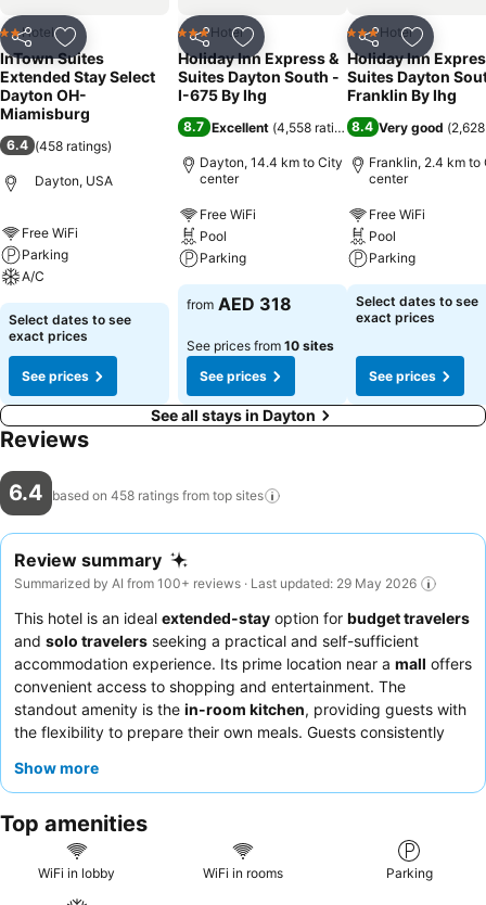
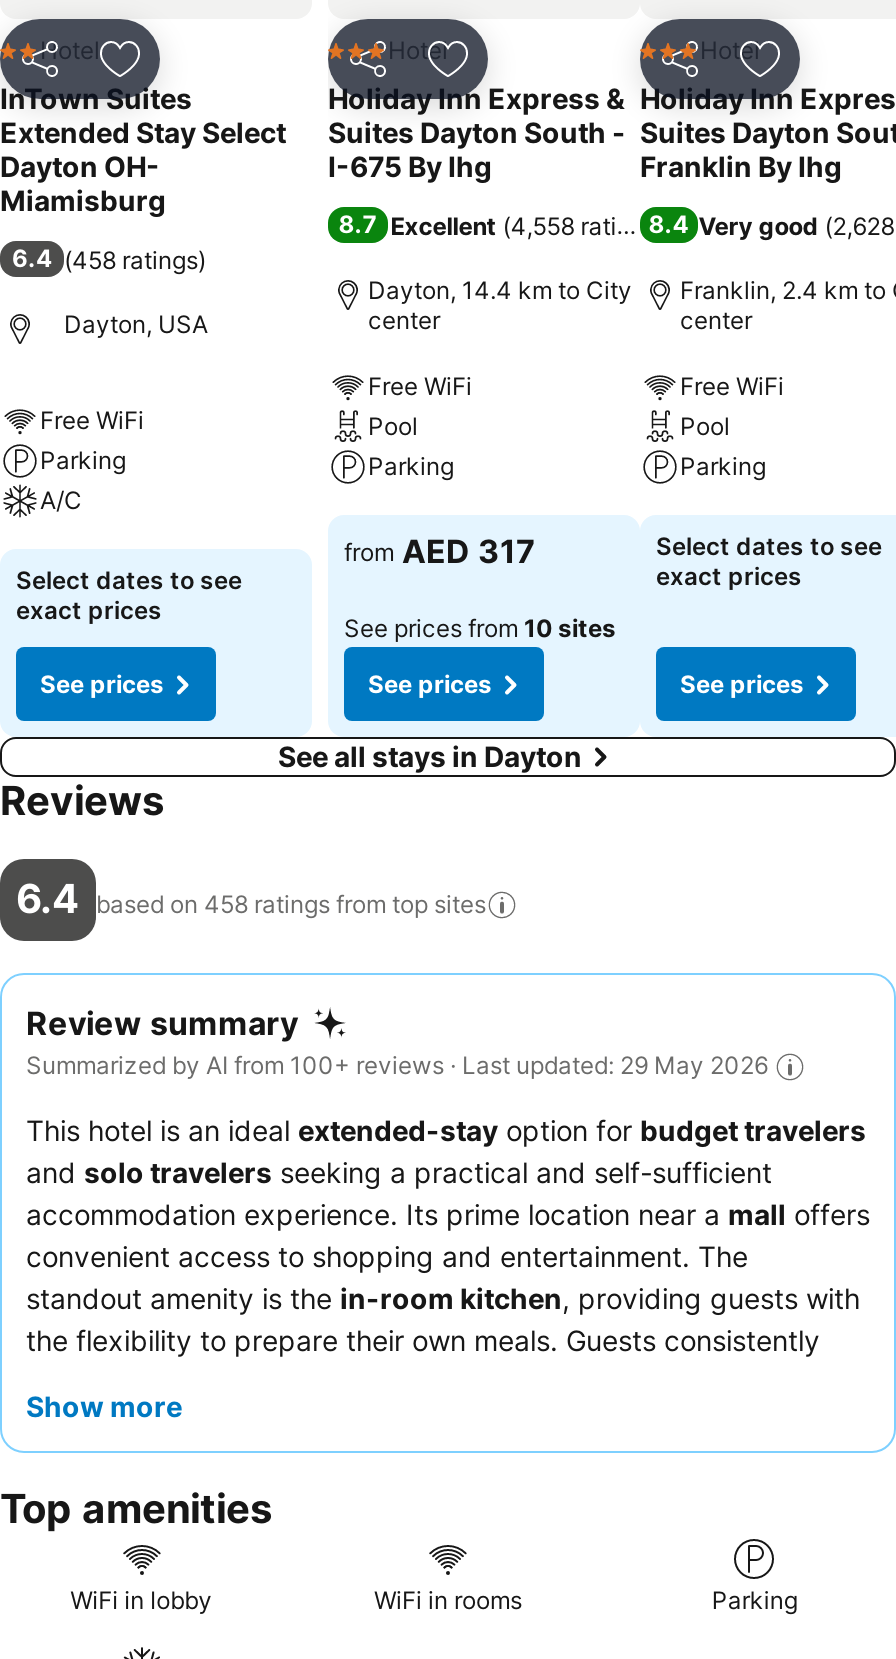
[187,293,292,315] from AED 318 -> [344,531,536,571] from AED 317

